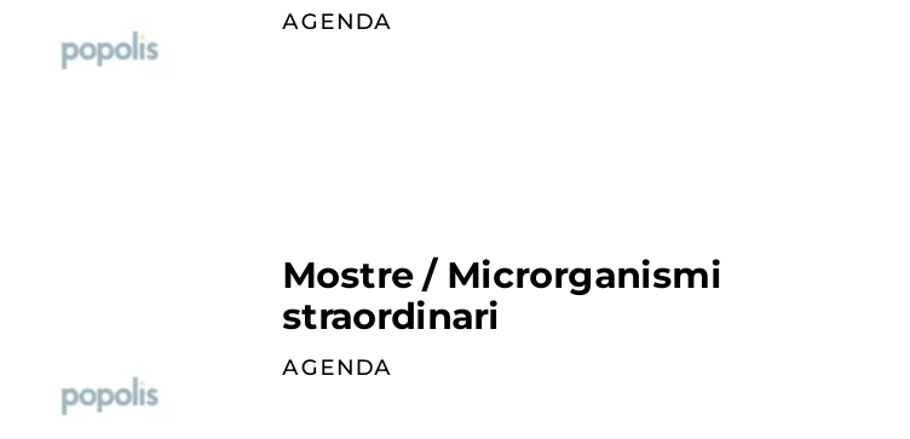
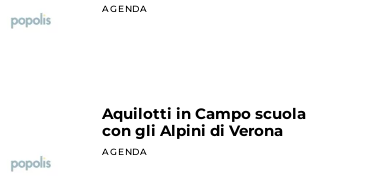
[282,252,723,339] Mostre / Microrganismi | straordinari -> [102,104,306,140] Aquilotti in Campo scuola | con gli Alpini di Verona

